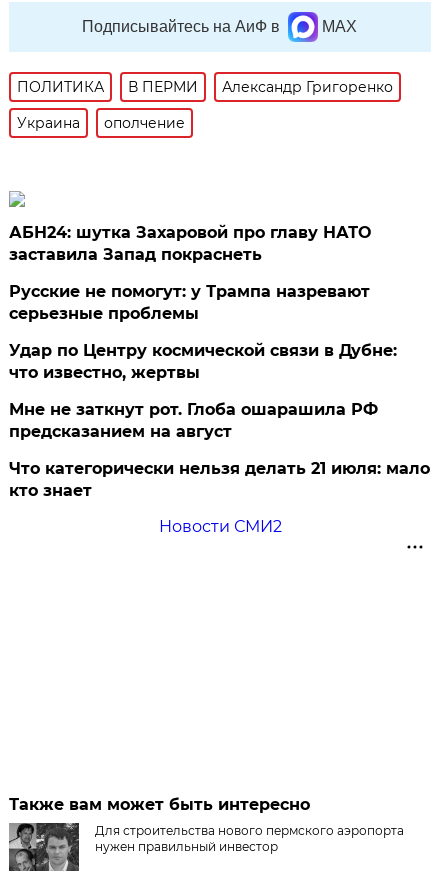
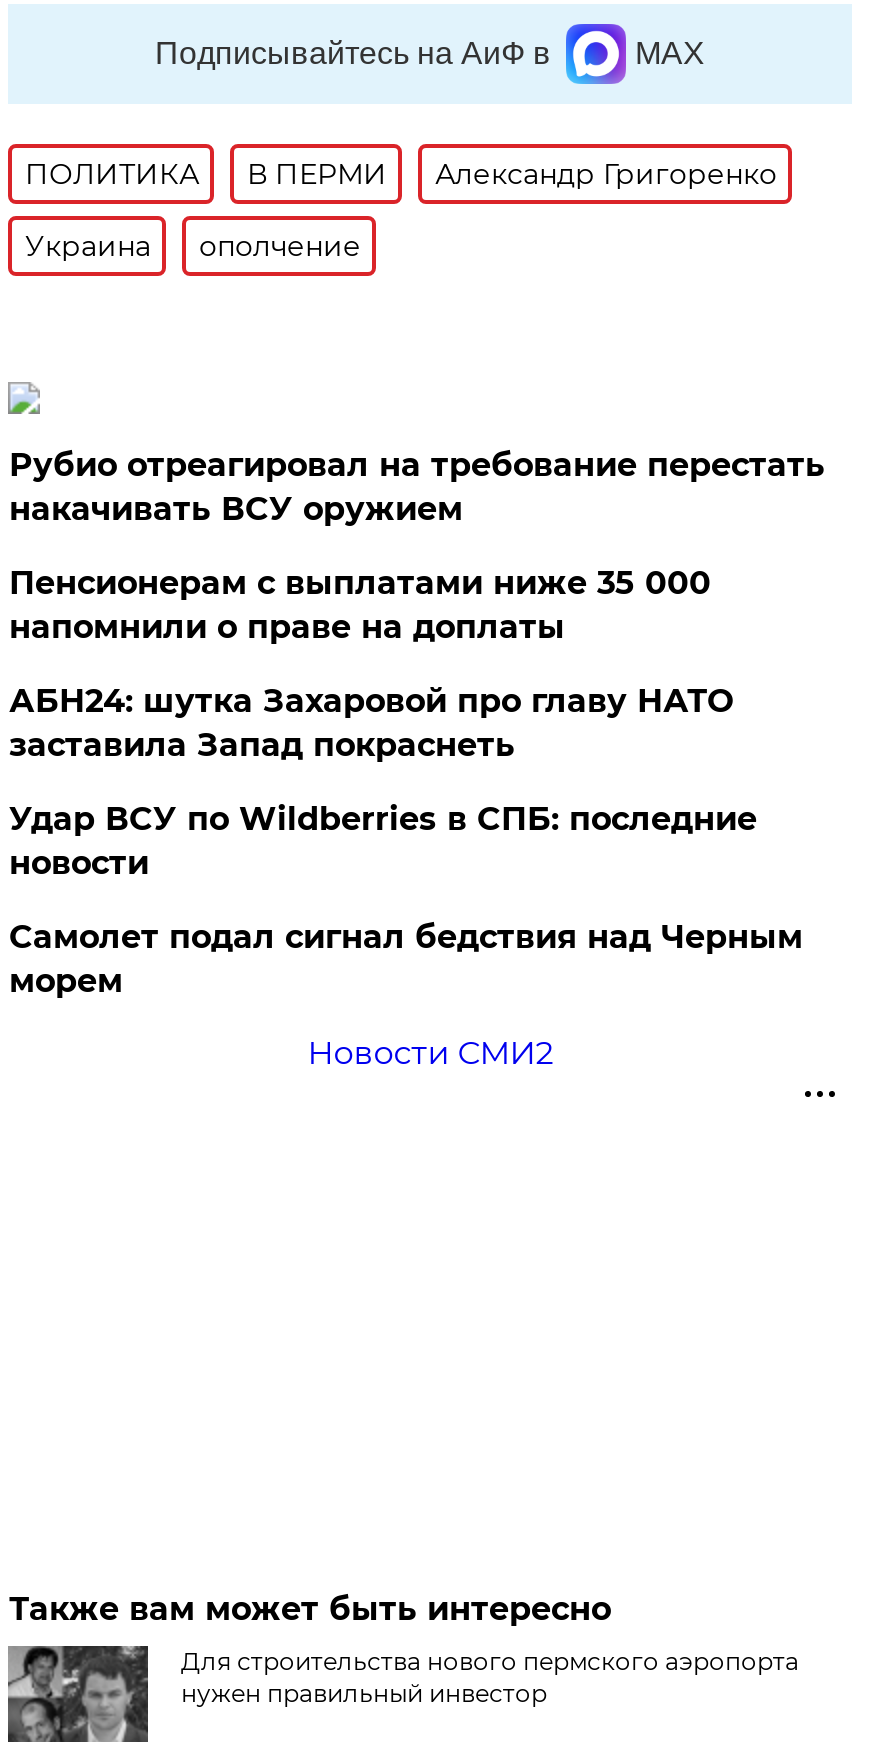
none -> [9,446,825,646] Рубио отреагировал на требование перестать | накачивать ВСУ оружием | Пенсионерам с выплатами ниже 35 000 | напомнили о праве на доплаты
moved [9,223,371,264] -> [9,682,733,764]: АБН24: шутка Захаровой про главу НАТО | заставила Запад покраснеть
[9,282,430,500] Русские не помогут: у Трампа назревают | серьезные проблемы | Удар по Центру космической связи в Дубне: | что известно, жертвы | Мне не заткнут рот. Глоба ошарашила РФ | предсказанием на август | Что категорически нельзя делать 21 июля: мало | кто знает -> [9,800,803,1000] Удар ВСУ по Wildberries в СПБ: последние | новости | Самолет подал сигнал бедствия над Черным | морем

